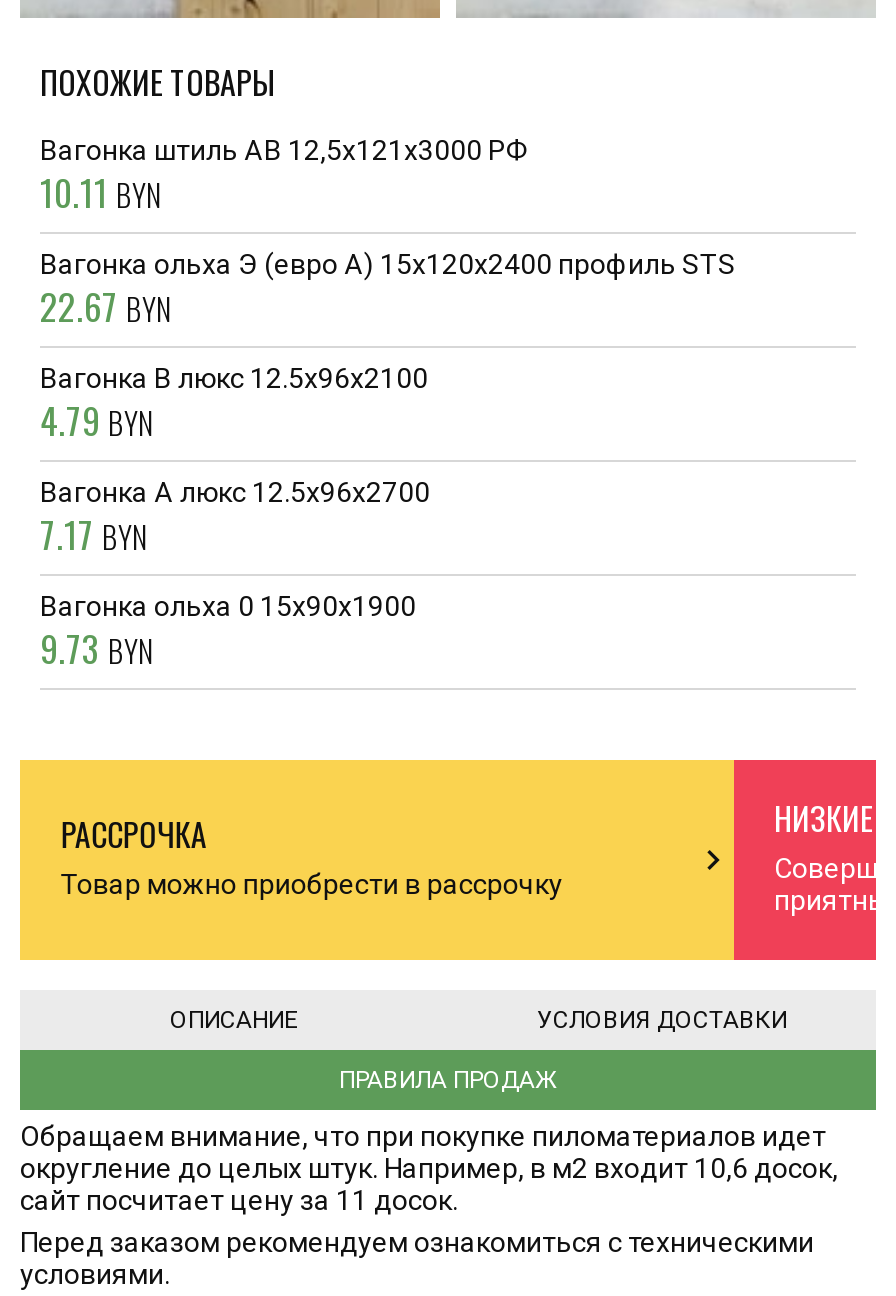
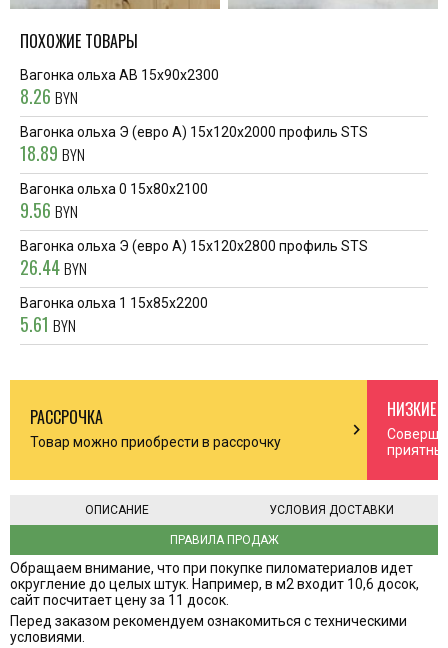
[40,133,528,217] Вагонка штиль АВ 12,5х121х3000 РФ | 10.11 BYN -> [20,67,219,109] Вагонка ольха AB 15х90х2300 | 8.26 BYN
[40,247,736,331] Вагонка ольха Э (евро А) 15х120х2400 профиль STS | 22.67 BYN -> [20,124,368,166] Вагонка ольха Э (евро А) 15х120х2000 профиль STS | 18.89 BYN
[40,361,428,445] Вагонка В люкс 12.5х96х2100 | 4.79 BYN -> [20,181,208,223] Вагонка ольха 0 15х80х2100 | 9.56 BYN
[40,475,430,559] Вагонка А люкс 12.5х96х2700 | 7.17 BYN -> [20,238,368,280] Вагонка ольха Э (евро А) 15х120х2800 профиль STS | 26.44 BYN
[40,589,416,673] Вагонка ольха 0 15х90х1900 | 9.73 BYN -> [20,295,208,337] Вагонка ольха 1 15х85х2200 | 5.61 BYN

